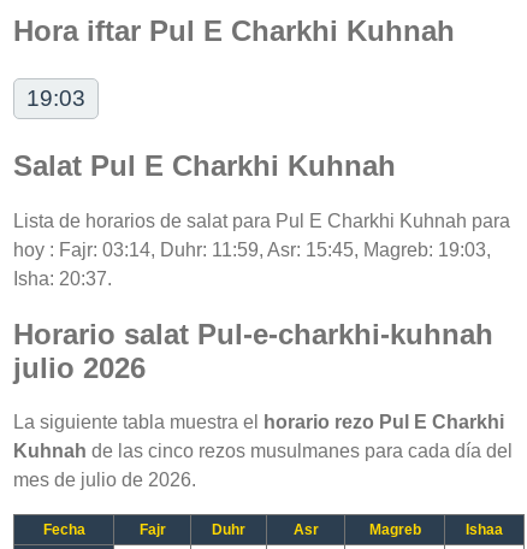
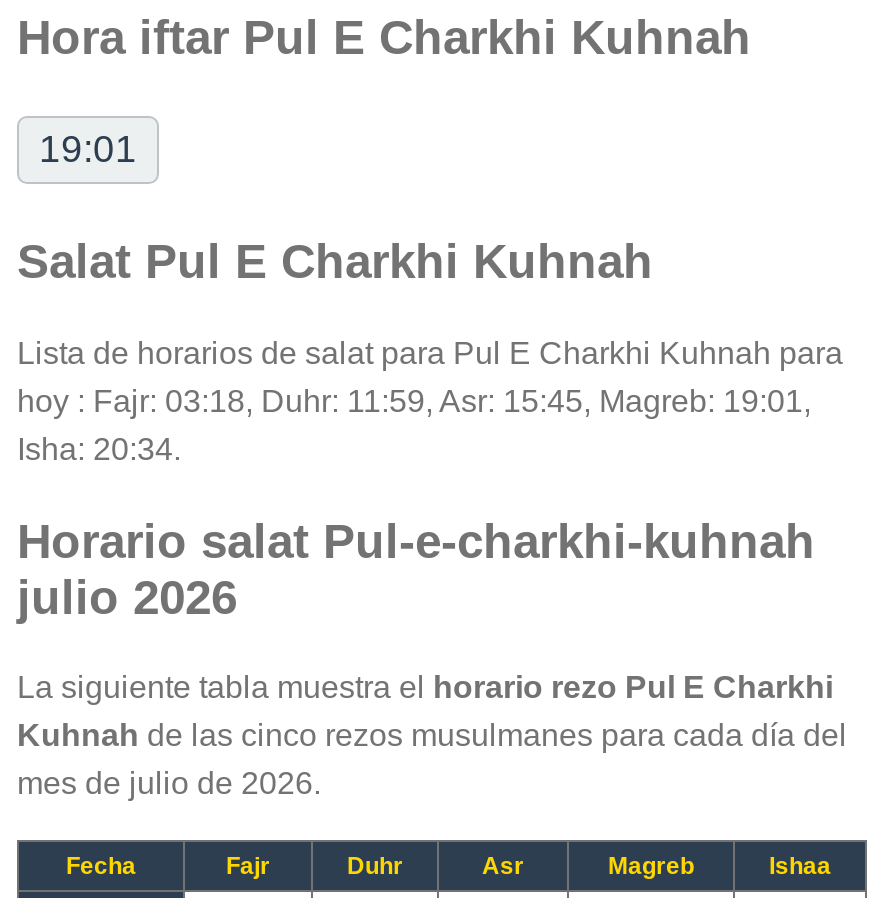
[26,85,85,111] 19:03 -> [39,128,137,170] 19:01
[13,239,491,260] hoy : Fajr: 03:14, Duhr: 11:59, Asr: 15:45, Magreb: 19:03, -> [17,383,811,417] hoy : Fajr: 03:18, Duhr: 11:59, Asr: 15:45, Magreb: 19:01,
[13,268,112,288] Isha: 20:37. -> [17,431,181,465] Isha: 20:34.

